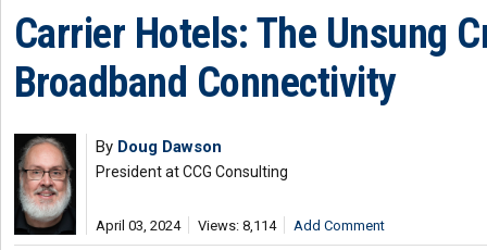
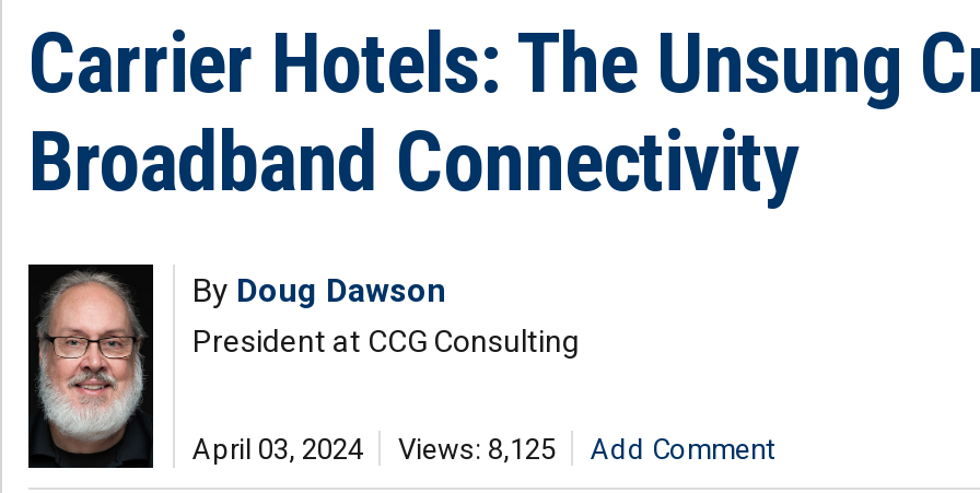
[96,217,385,234] April 03, 2024 Views: 8,114 Add Comment -> [192,433,774,466] April 03, 2024 Views: 8,125 Add Comment

